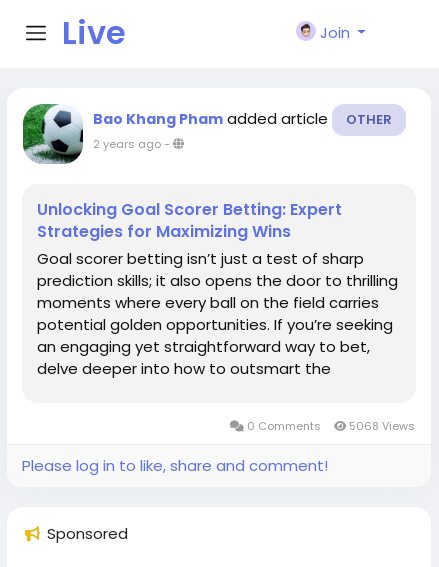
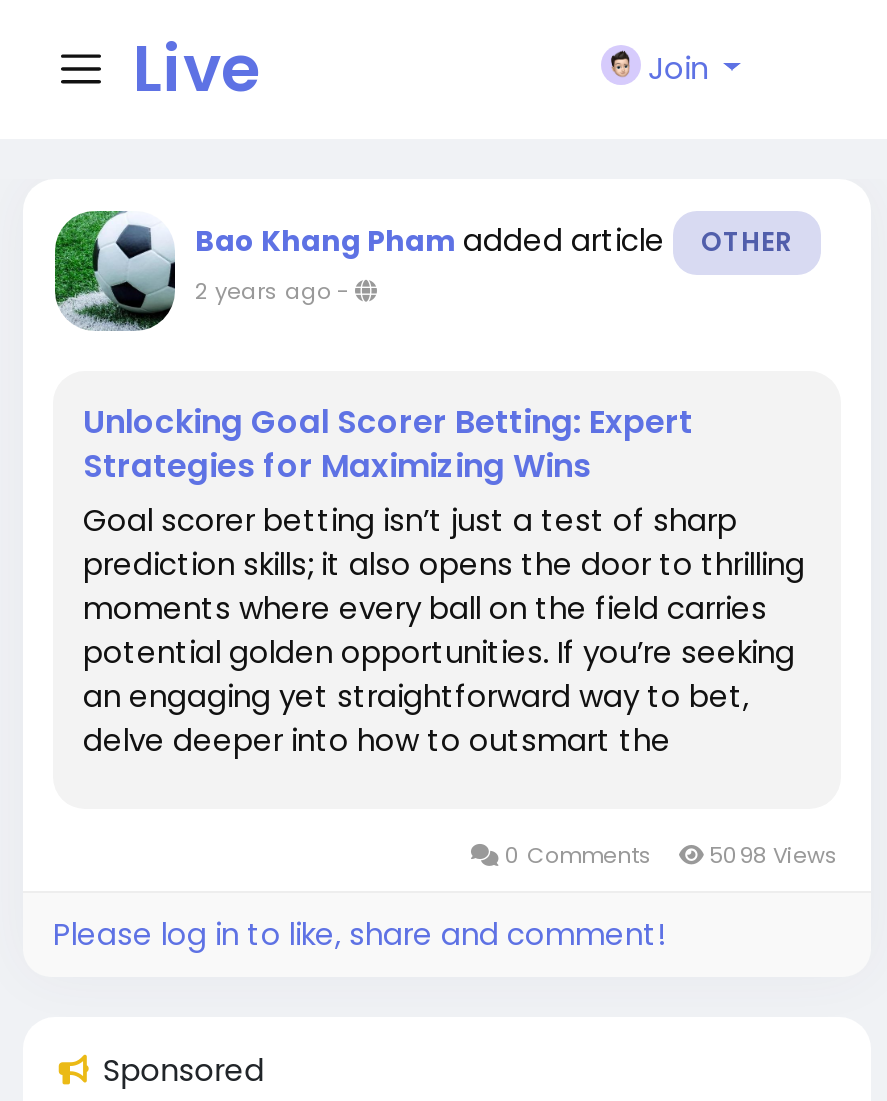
[244,418,415,434] 0 Comments 5068 Views -> [499,839,839,871] 0 Comments 5098 Views

